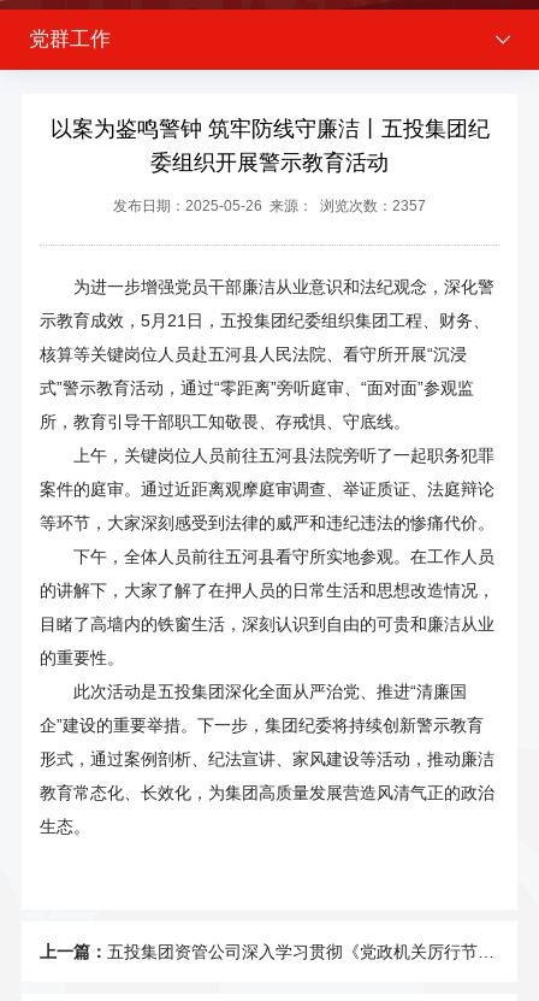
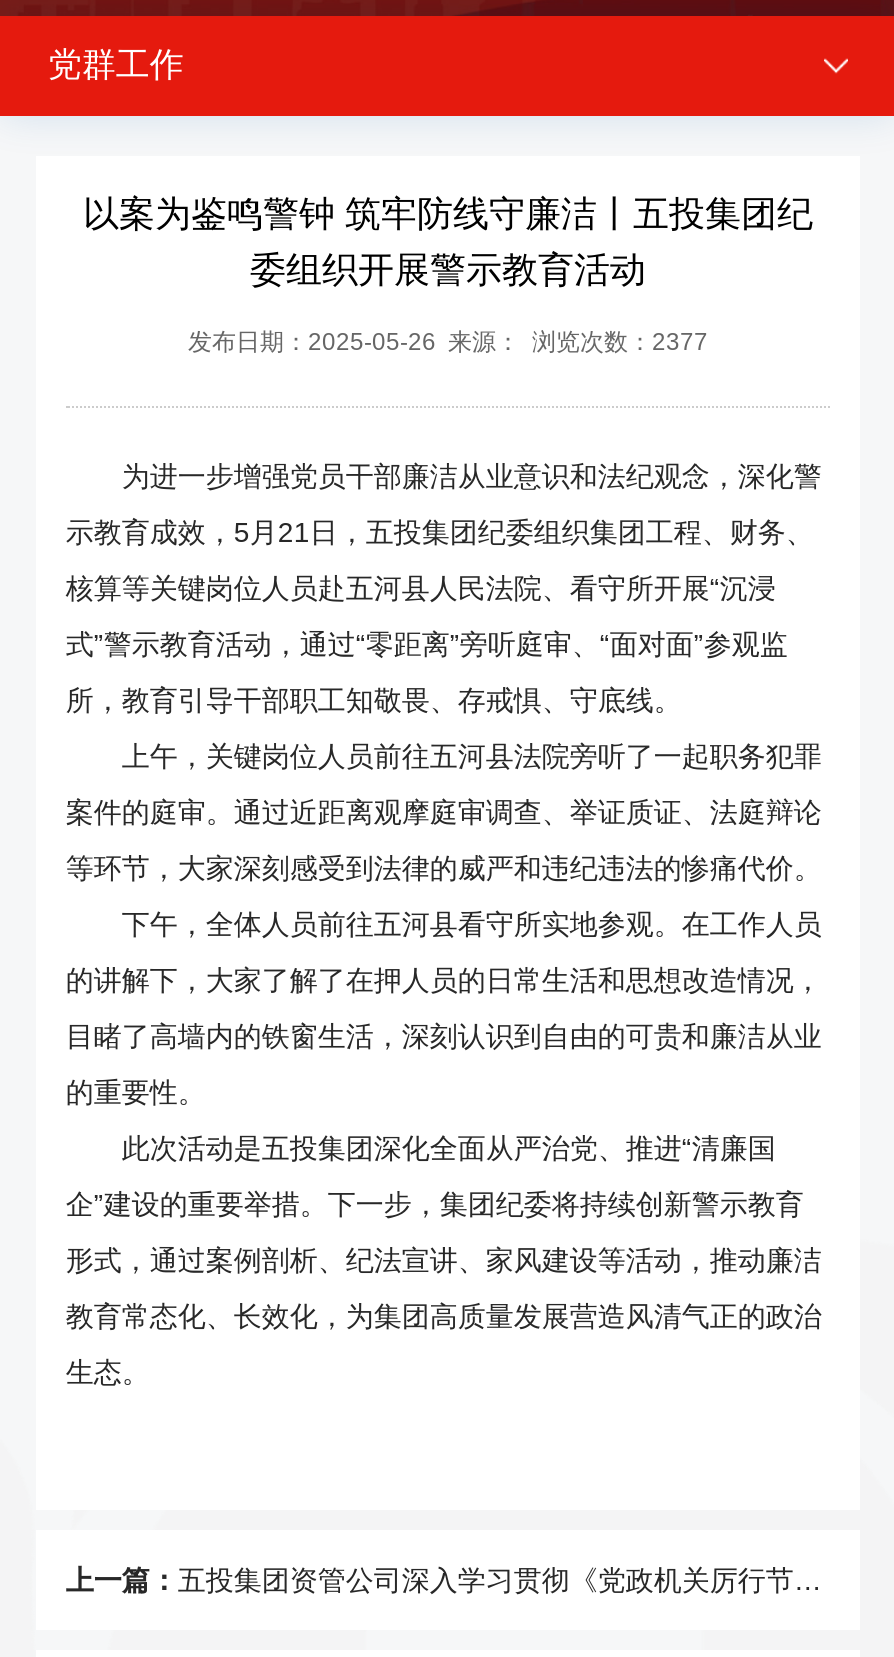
[113,197,426,214] 发布日期：2025-05-26 来源： 浏览次数：2357 -> [188,328,708,356] 发布日期：2025-05-26 来源： 浏览次数：2377

